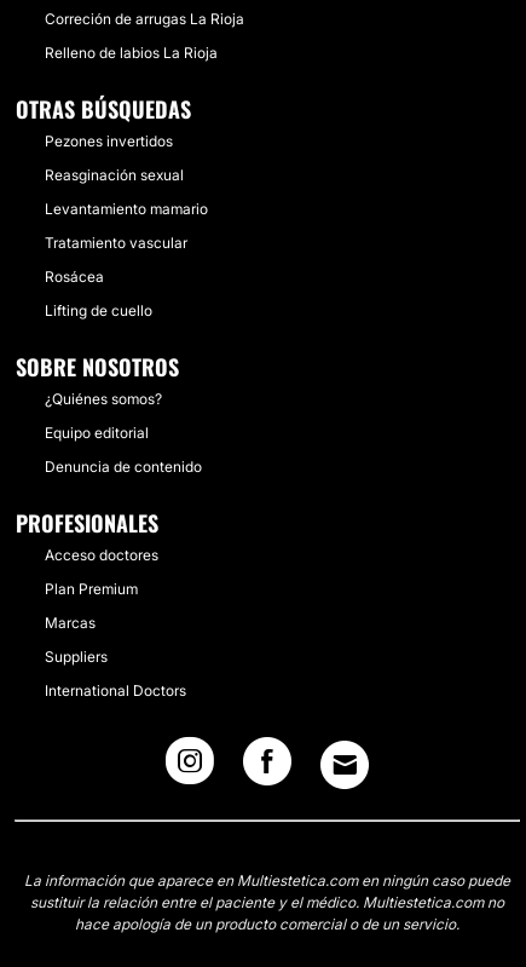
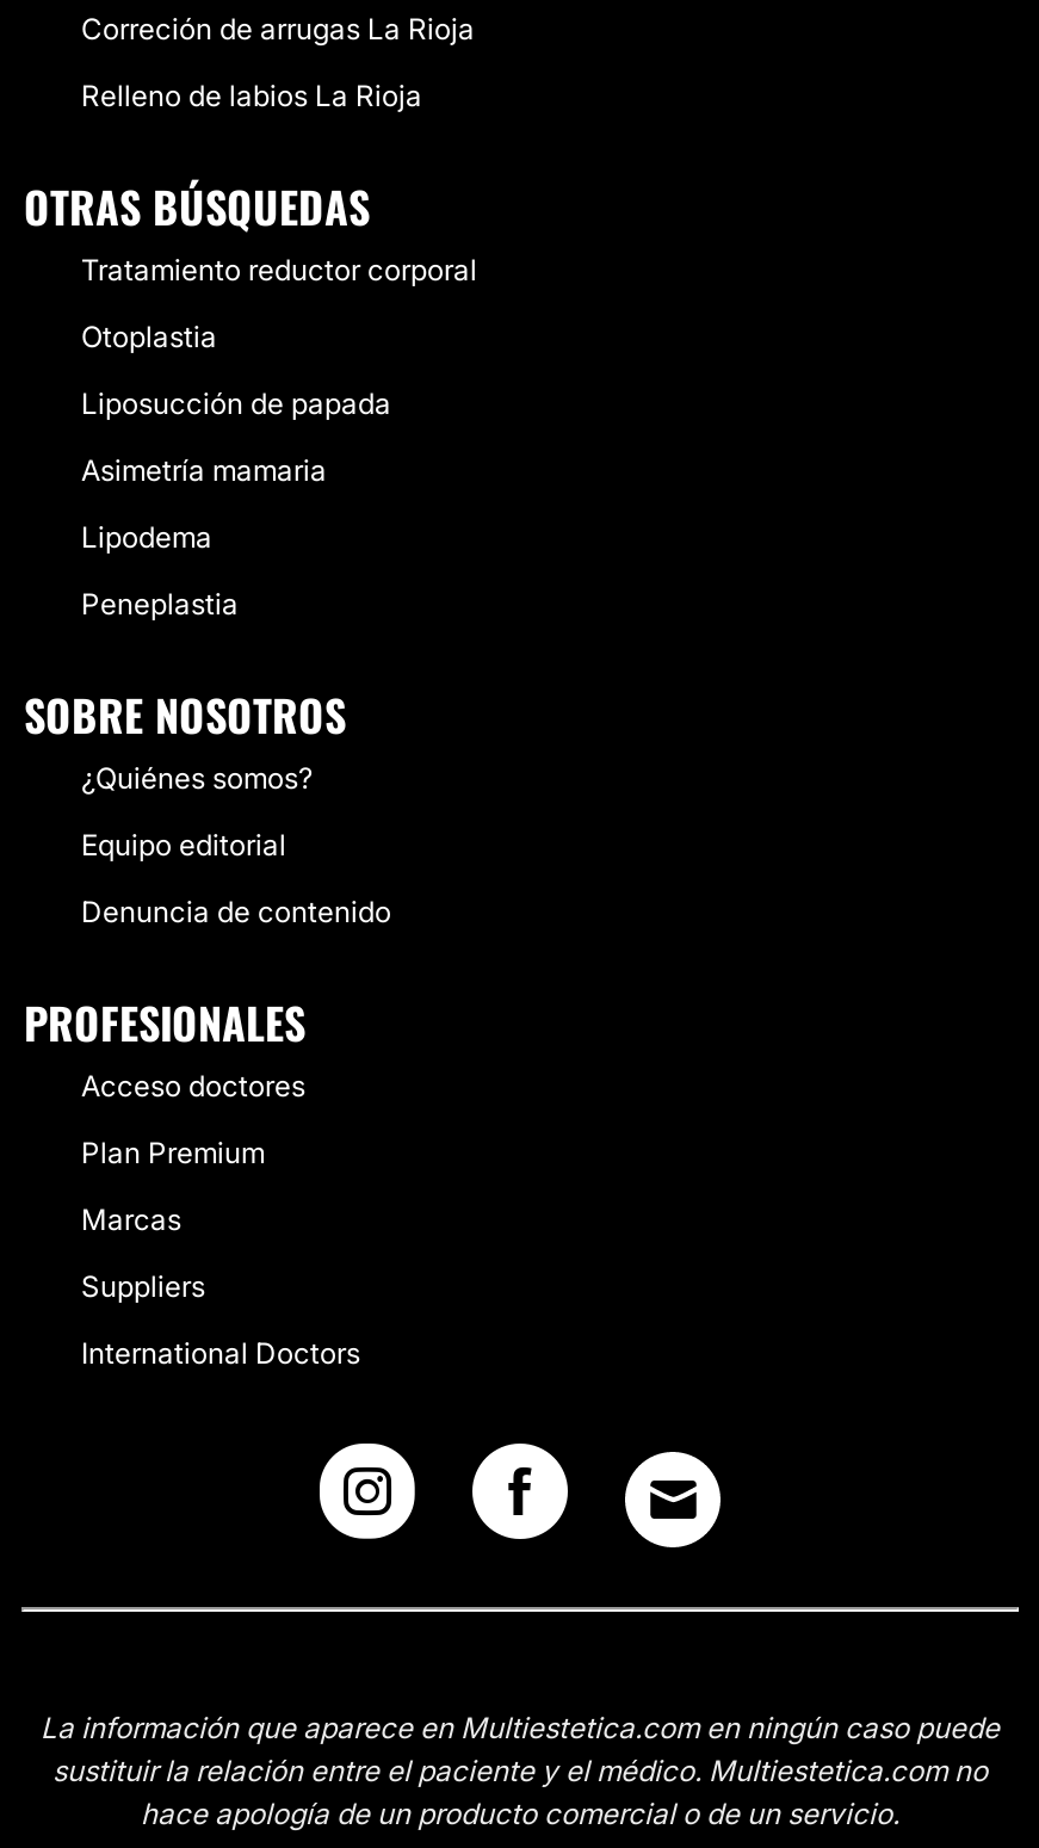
[45,132,173,150] Pezones invertidos -> [81,252,477,288] Tratamiento reductor corporal
[45,166,184,184] Reasginación sexual -> [81,319,217,354] Otoplastia
[45,200,208,218] Levantamiento mamario -> [81,385,391,421] Liposucción de papada
[45,234,187,252] Tratamiento vascular -> [81,452,327,488] Asimetría mamaria
[45,267,104,286] Rosácea -> [81,519,212,555] Lipodema
[45,301,152,320] Lifting de cuello -> [81,586,239,622] Peneplastia

